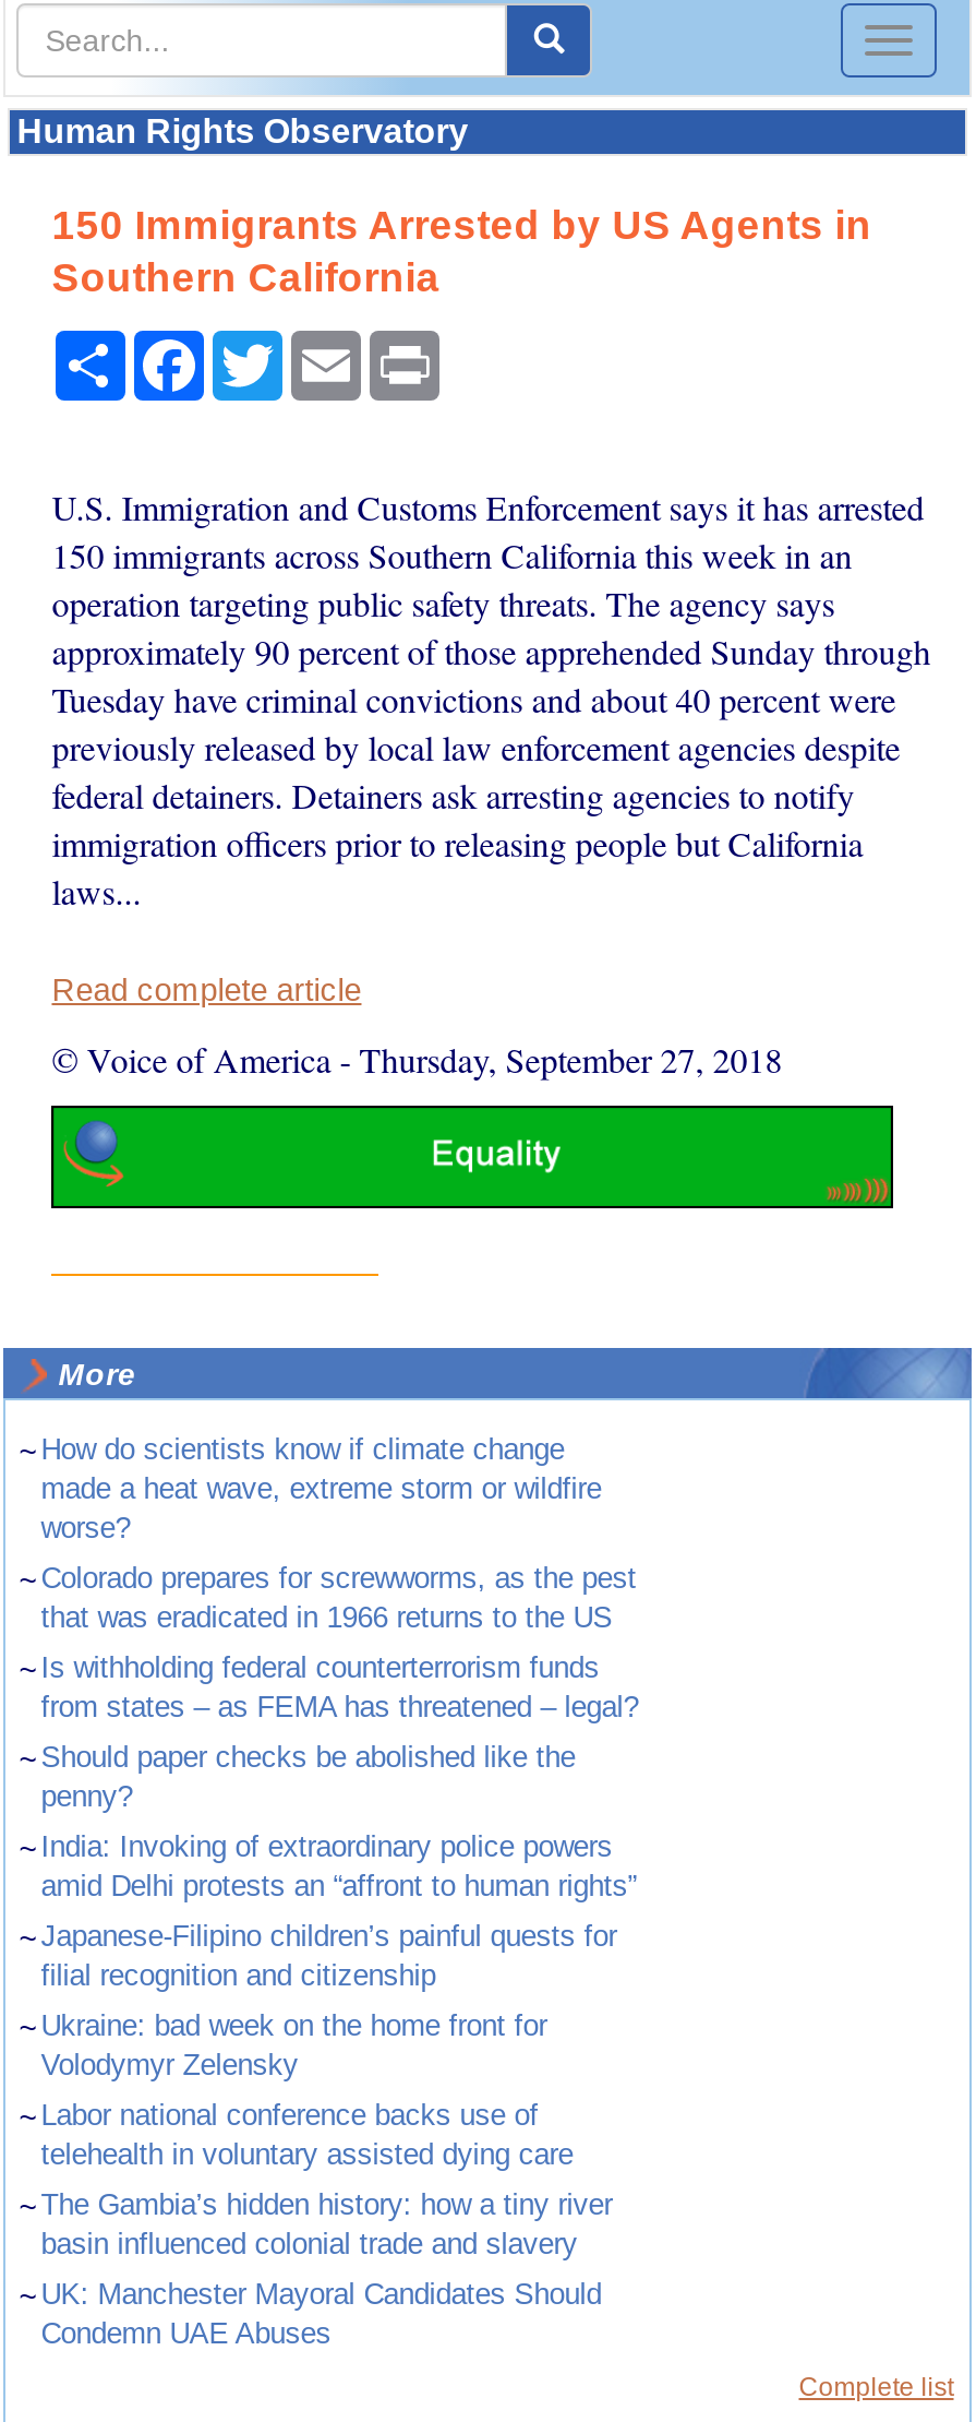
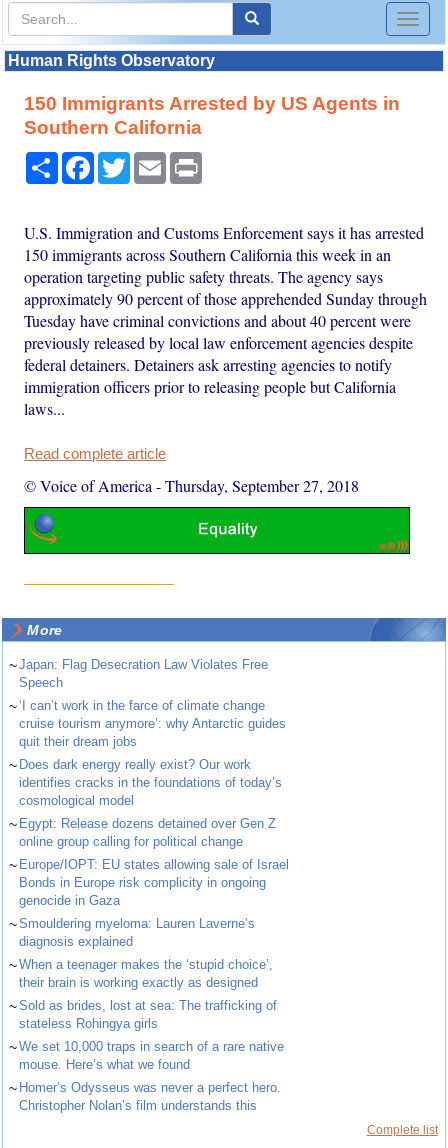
[19,1434,601,1546] ~ How do scientists know if climate change | made a heat wave, extreme storm or wildfire | worse? -> [9,657,268,690] ~ Japan: Flag Desecration Law Violates Free | Speech
[19,1563,636,1635] ~ Colorado prepares for screwworms, as the pest | that was eradicated in 1966 returns to the US -> [9,698,286,749] ~ ‘I can’t work in the farce of climate change | cruise tourism anymore’: why Antarctic guides | quit their dream jobs
[19,1653,638,1725] ~ Is withholding federal counterterrorism funds | from states – as FEMA has threatened – legal? -> [9,757,282,808] ~ Does dark energy really exist? Our work | identifies cracks in the foundations of today’s | cosmological model
[19,1742,575,1814] ~ Should paper checks be abolished like the | penny? -> [9,816,276,849] ~ Egypt: Release dozens detained over Gen Z | online group calling for political change
[19,1832,636,1904] ~ India: Invoking of extraordinary police powers | amid Delhi protests an “affront to human rights” -> [9,857,289,908] ~ Europe/IOPT: EU states allowing sale of Israel | Bonds in Europe risk complicity in ongoing | genocide in Gaza
[19,1921,617,1993] ~ Japanese-Filipino children’s painful quests for | filial recognition and citizenship -> [9,916,255,949] ~ Smouldering myeloma: Lauren Laverne’s | diagnosis explained
[19,2011,547,2083] ~ Ukraine: bad week on the home front for | Volodymyr Zelensky -> [9,957,273,990] ~ When a teenager makes the ‘stupid choice’, | their brain is working exactly as designed
[19,2100,573,2172] ~ Labor national conference backs use of | telehealth in voluntary assisted dying care -> [9,998,277,1031] ~ Sold as brides, lost at sea: The trafficking of | stateless Rohingya girls
[19,2190,612,2262] ~ The Gambia’s hidden history: how a tiny river | basin influenced colonial trade and slavery -> [9,1039,284,1072] ~ We set 10,000 traps in search of a rare native | mouse. Here’s what we found
[19,2279,601,2351] ~ UK: Manchester Mayoral Candidates Should | Condemn UAE Abuses -> [9,1080,281,1113] ~ Homer’s Odysseus was never a perfect hero. | Christopher Nolan’s film understands this

